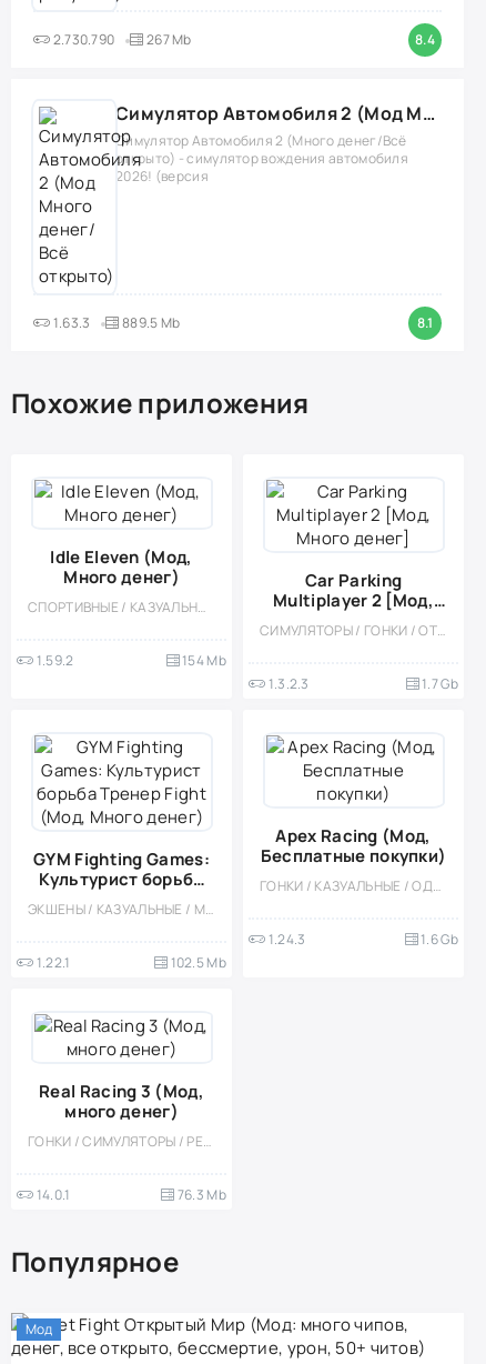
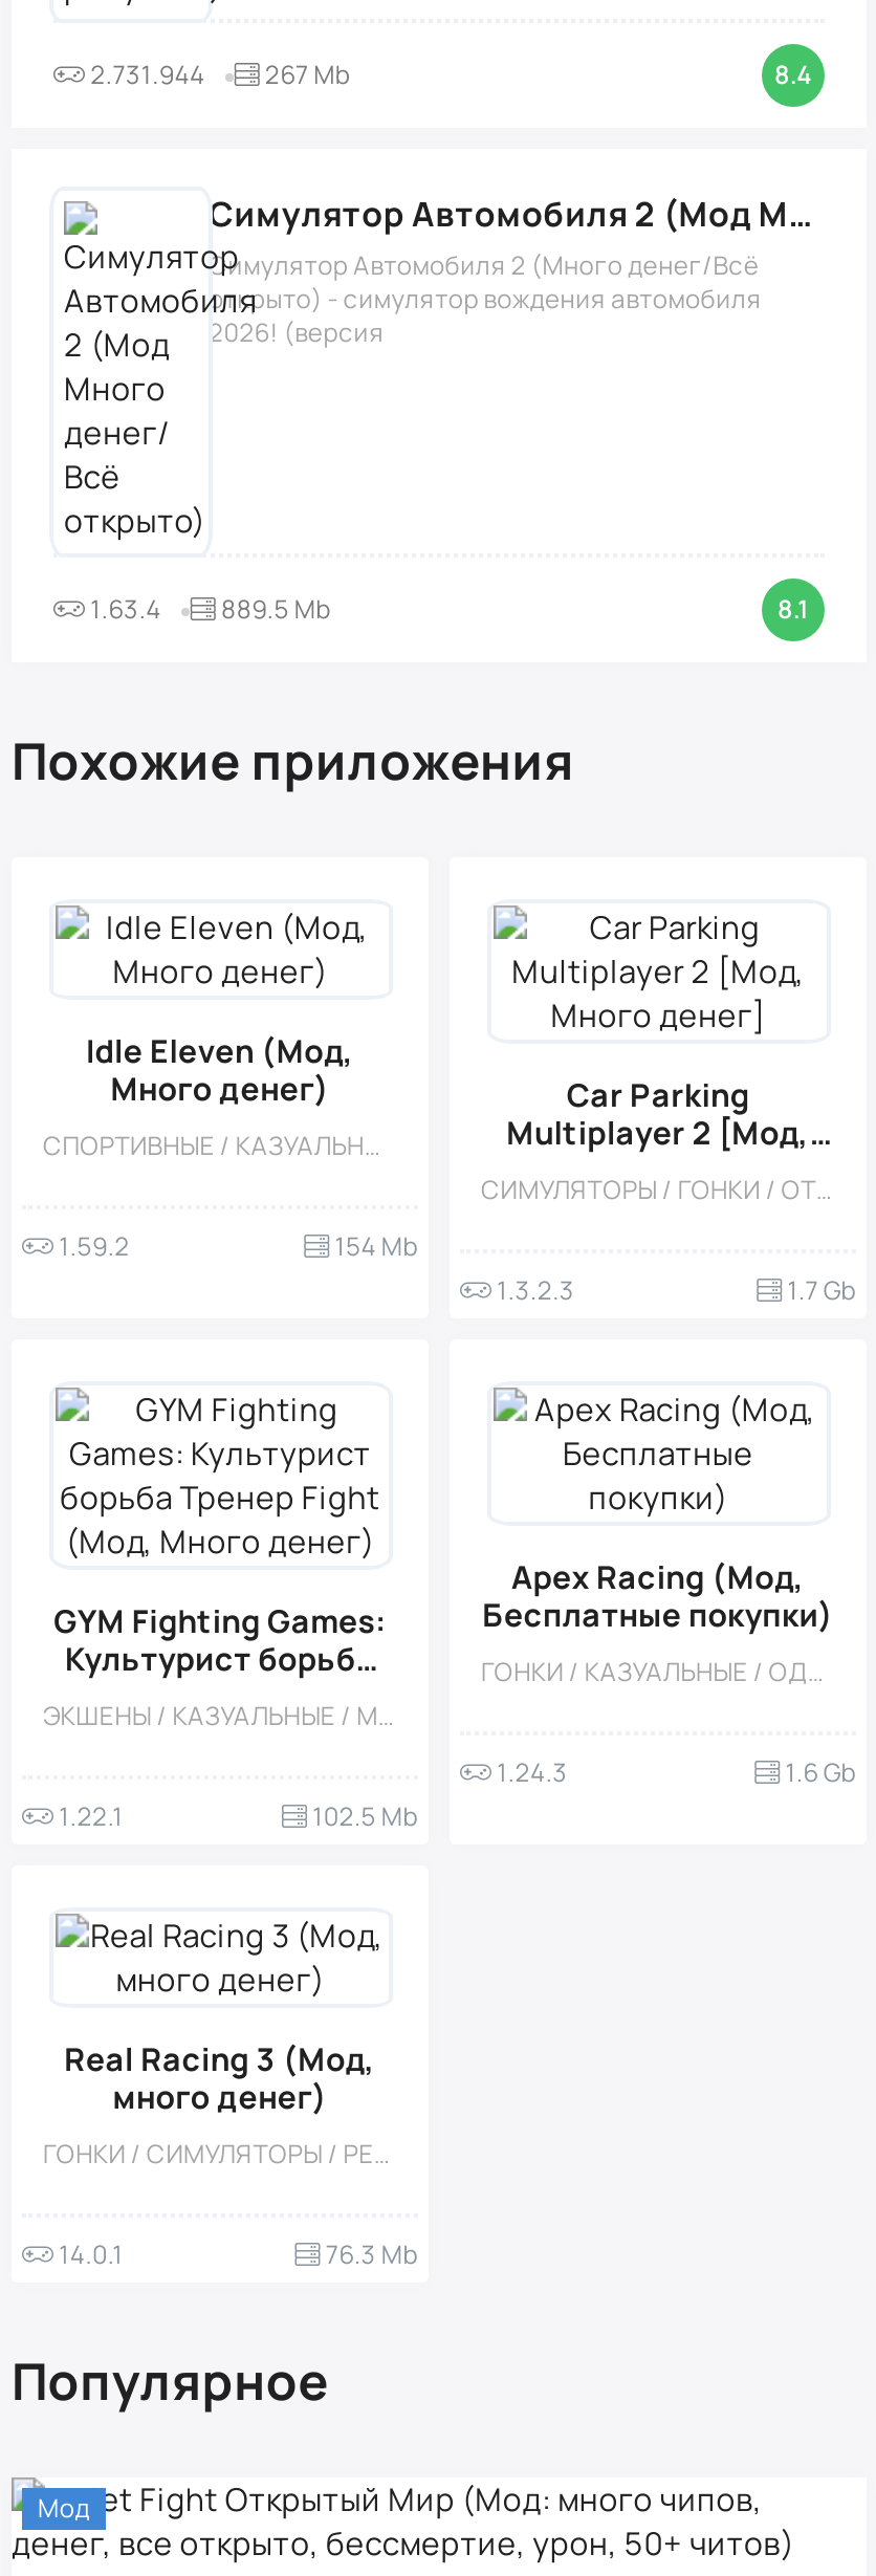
[50,30,192,49] 2.730.790 267 Mb -> [86,57,350,92] 2.731.944 267 Mb
[50,313,90,332] 1.63.3 -> [86,591,161,627] 1.63.4

